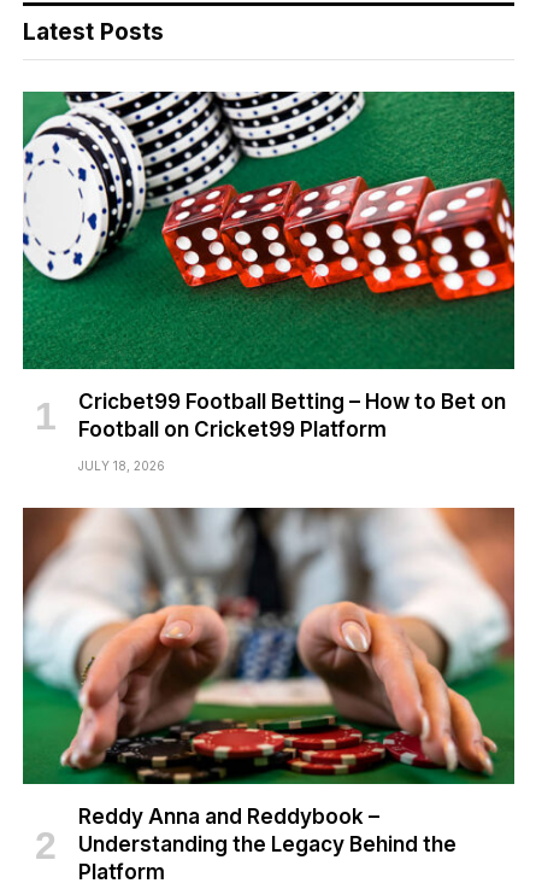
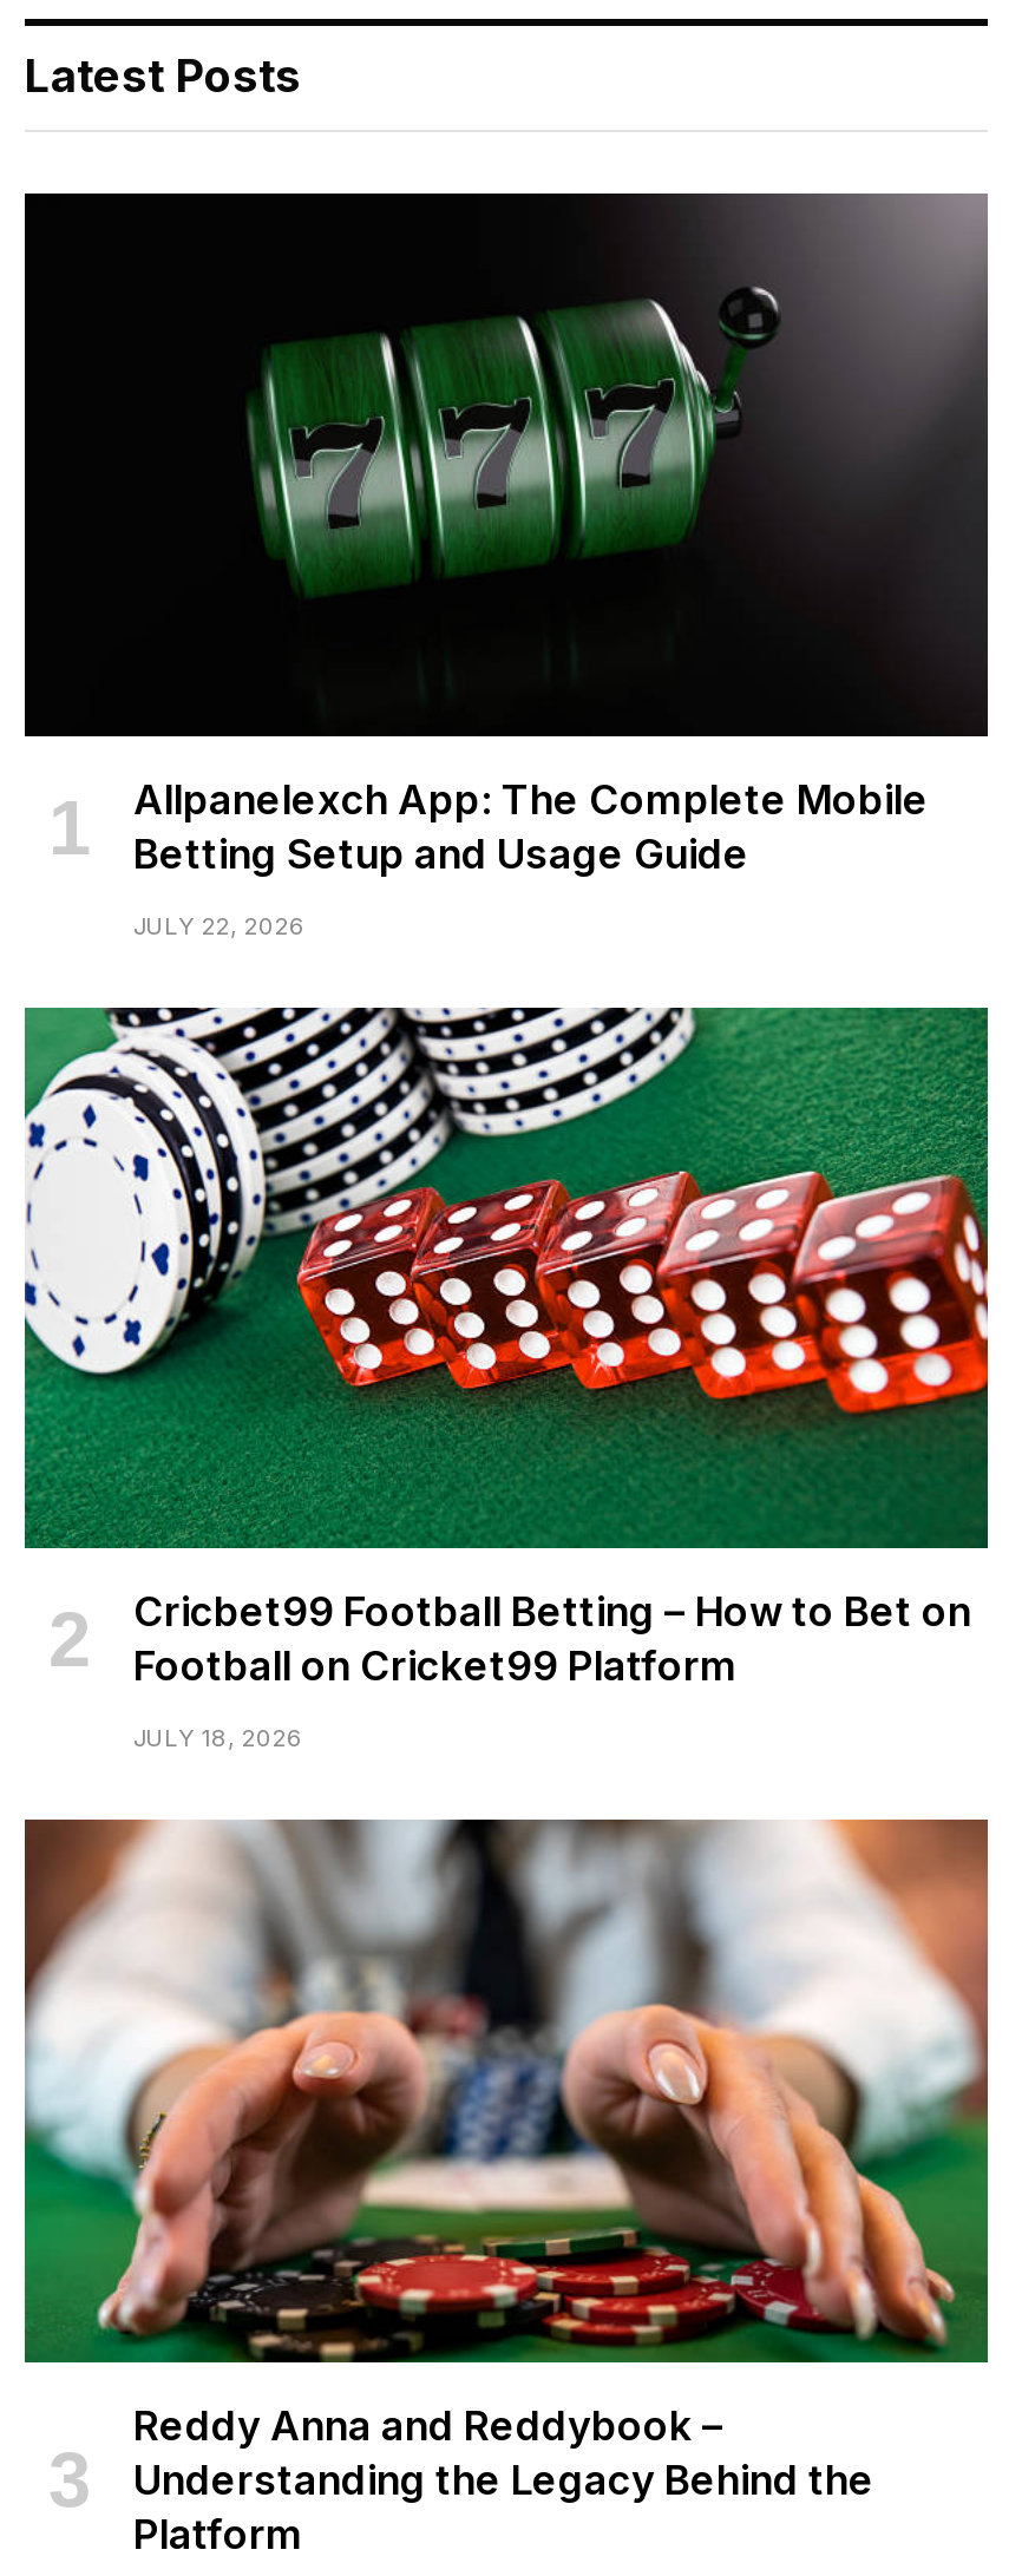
none -> [22,191,990,939] [image] | Allpanelexch App: The Complete Mobile | Betting Setup and Usage Guide | JULY 22, 2026

